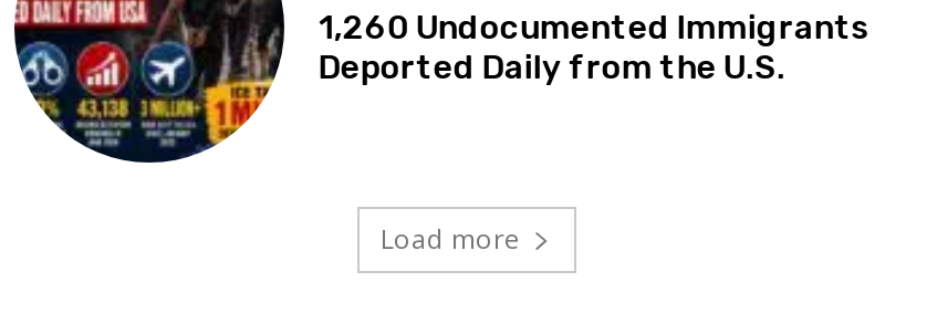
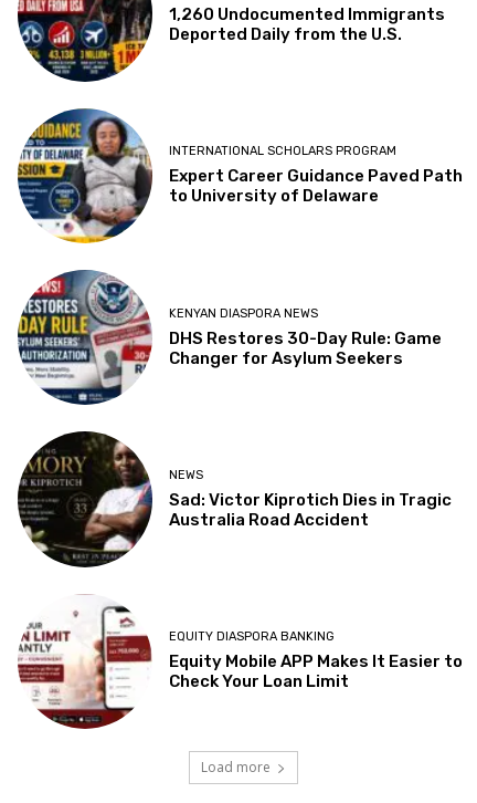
none -> [17,107,463,244] [image] | INTERNATIONAL SCHOLARS PROGRAM | Expert Career Guidance Paved Path | to University of Delaware
none -> [17,269,442,406] [image] | KENYAN DIASPORA NEWS | DHS Restores 30-Day Rule: Game | Changer for Asylum Seekers
none -> [17,430,452,569] [image] | NEWS | Sad: Victor Kiprotich Dies in Tragic | Australia Road Accident
none -> [17,604,463,730] [image] | EQUITY DIASPORA BANKING | Equity Mobile APP Makes It Easier to | Check Your Loan Limit

